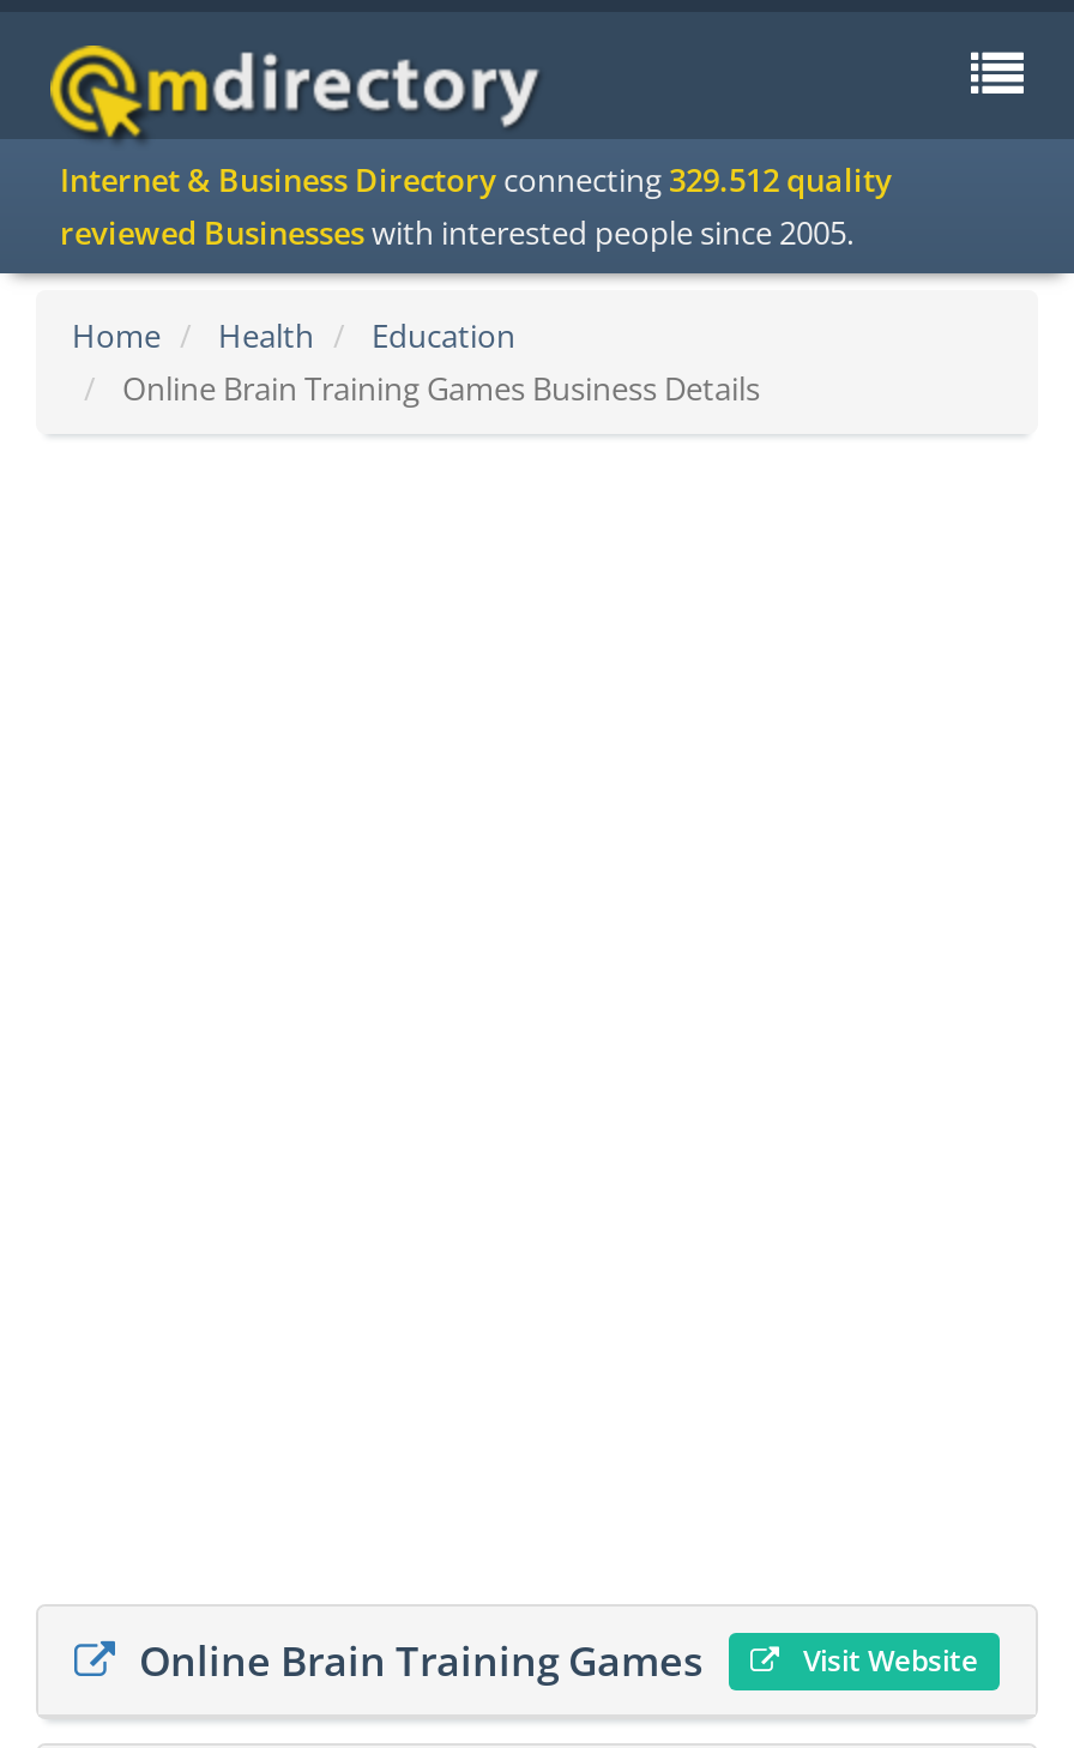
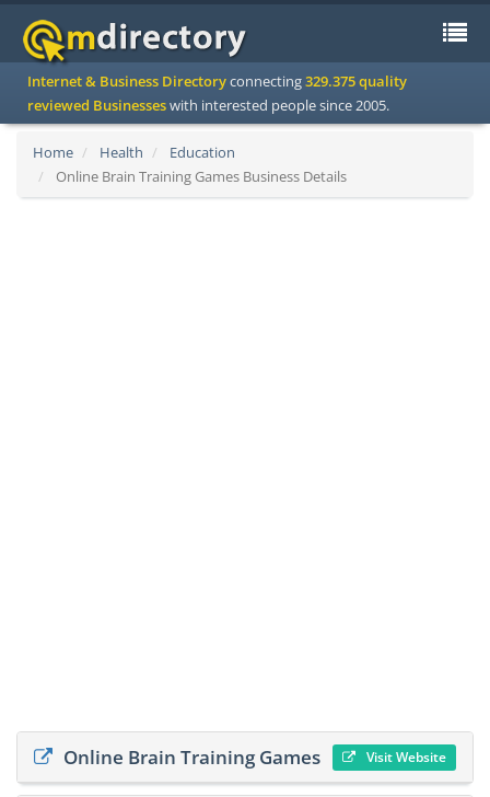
[60,158,892,201] Internet & Business Directory connecting 329.512 quality -> [27,71,407,91] Internet & Business Directory connecting 329.375 quality

